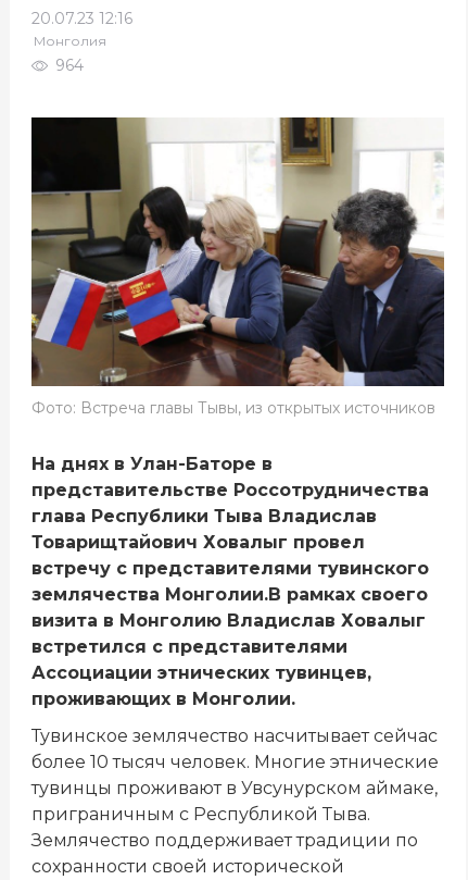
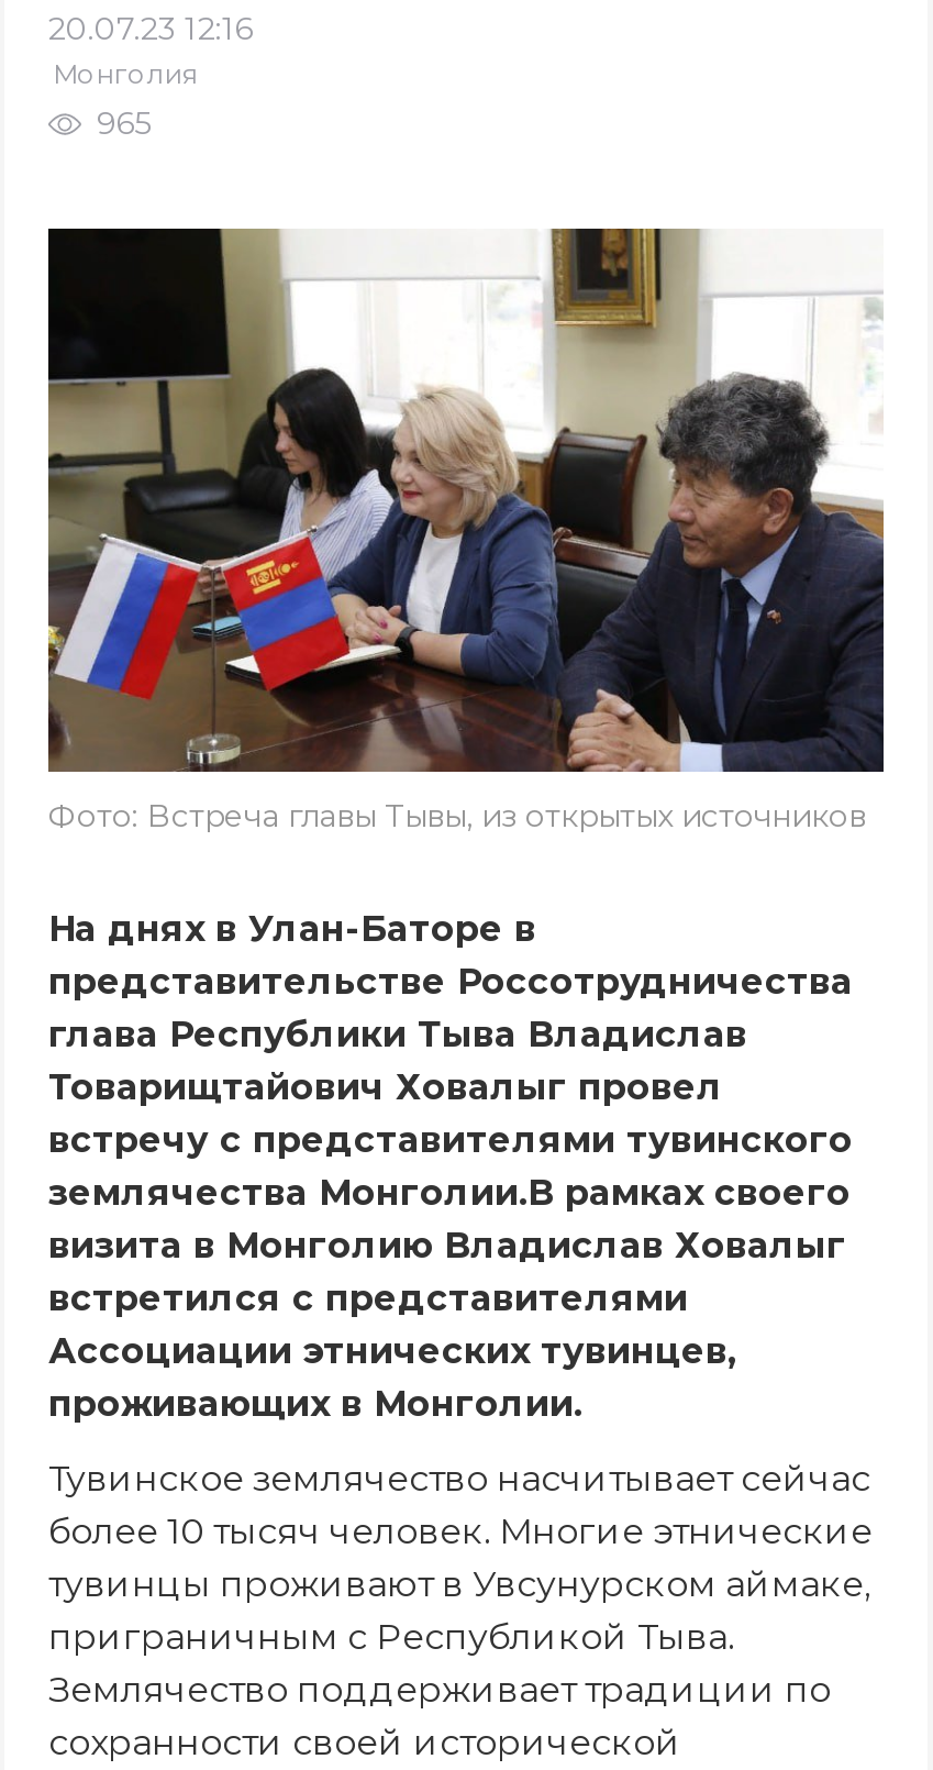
[55,56,84,76] 964 -> [97,104,149,144] 965

